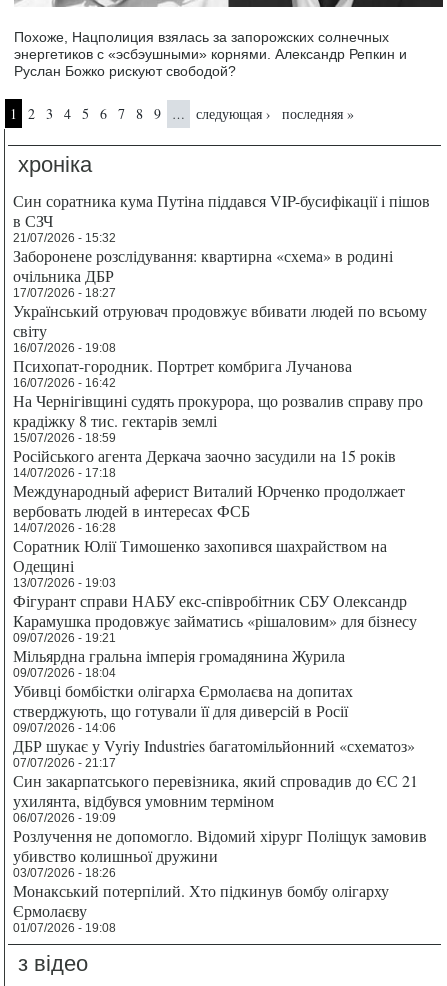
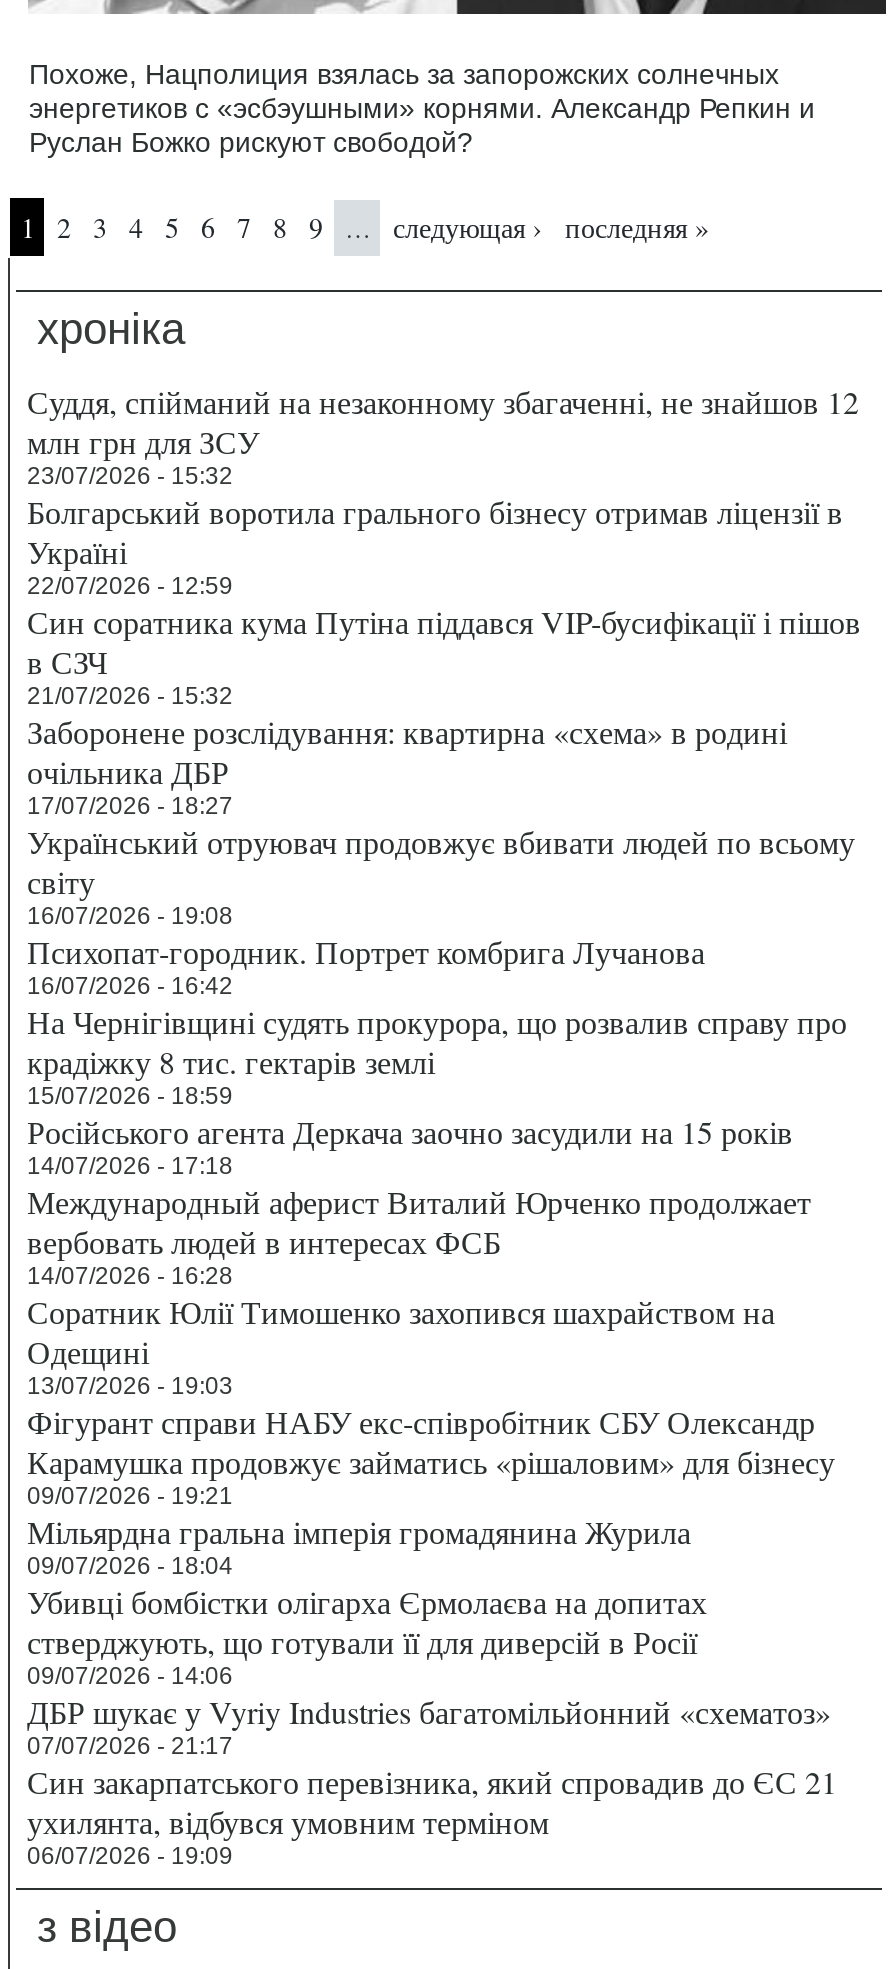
none -> [27,379,859,599] Суддя, спійманий на незаконному збагаченні, не знайшов 12 | млн грн для ЗСУ | 23/07/2026 - 15:32 | Болгарський воротила грального бізнесу отримав ліцензії в | Україні | 22/07/2026 - 12:59
moved [13,190,430,825] -> [27,599,861,1869]: Син соратника кума Путіна піддався VIP-бусифікації і пішов | в СЗЧ | 21/07/2026 - 15:32 | ... | ухилянта, відбувся умовним терміном | 06/07/2026 - 19:09
[13,825,427,935] Розлучення не допомогло. Відомий хірург Поліщук замовив | убивство колишньої дружини | 03/07/2026 - 18:26 | Монакський потерпілий. Хто підкинув бомбу олігарху | Єрмолаєву | 01/07/2026 - 19:08 -> none

